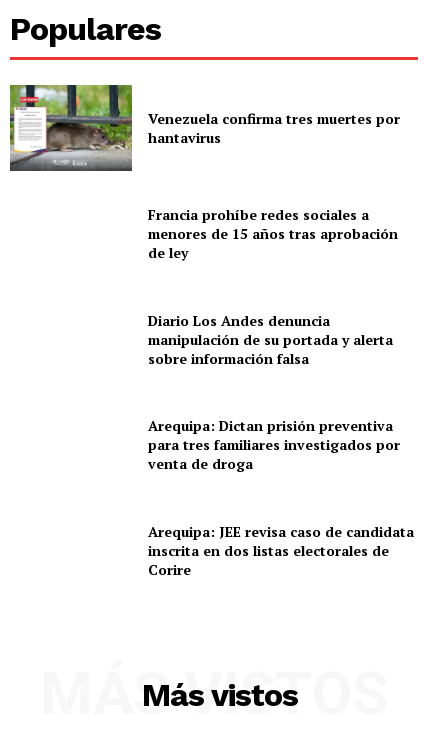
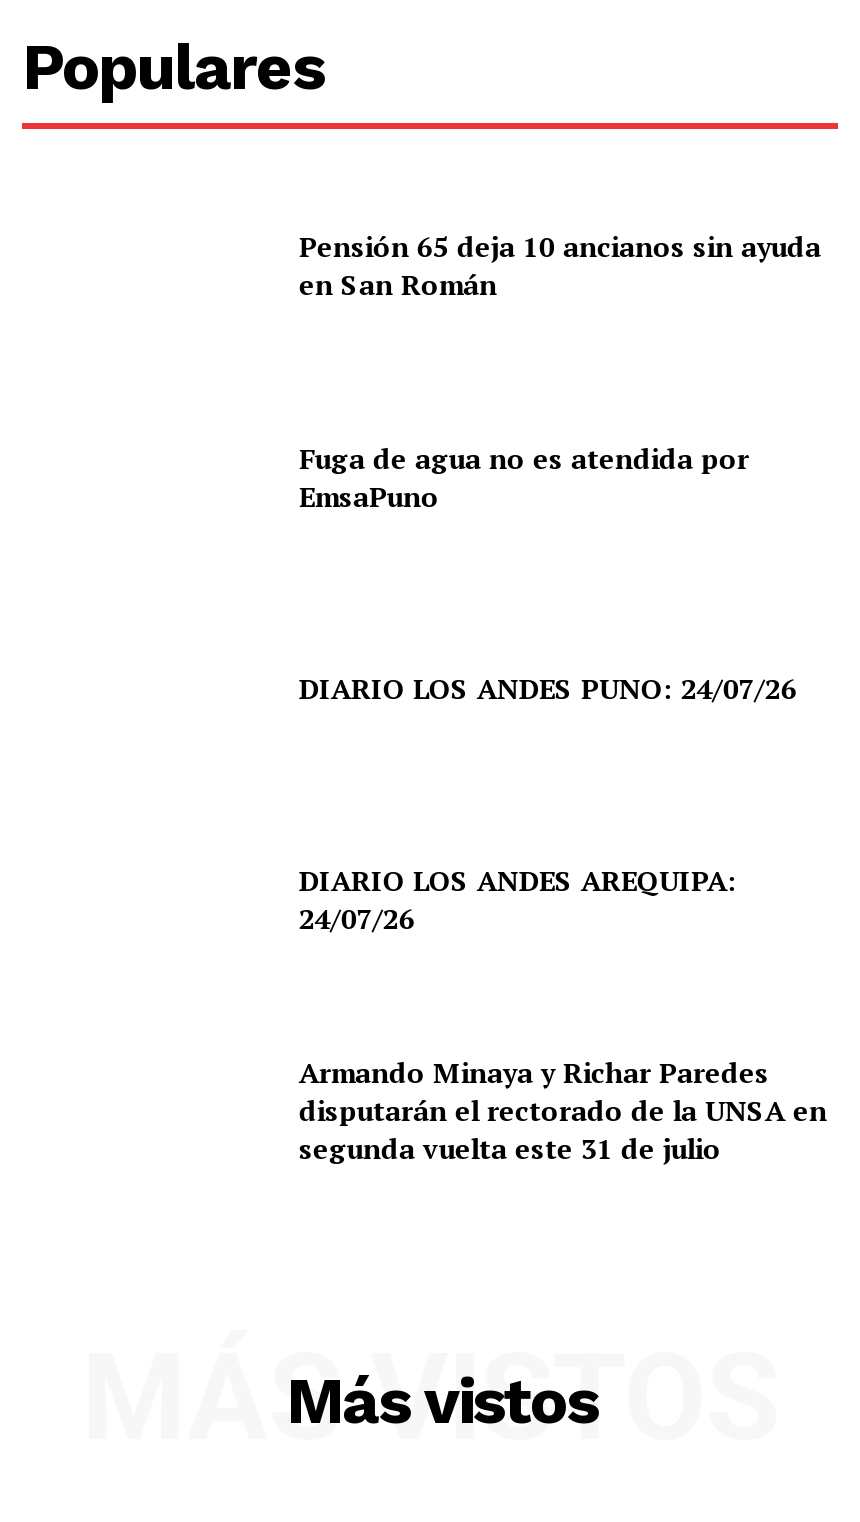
[9,84,133,172] [image] -> none
[148,109,400,147] Venezuela confirma tres muertes por | hantavirus -> [299,227,821,303] Pensión 65 deja 10 ancianos sin ayuda | en San Román
[148,205,398,262] Francia prohíbe redes sociales a | menores de 15 años tras aprobación | de ley -> [299,439,749,515] Fuga de agua no es atendida por | EmsaPuno
[148,310,393,367] Diario Los Andes denuncia | manipulación de su portada y alerta | sobre información falsa -> [299,669,797,707] DIARIO LOS ANDES PUNO: 24/07/26
[148,416,400,473] Arequipa: Dictan prisión preventiva | para tres familiares investigados por | venta de droga -> [299,861,737,937] DIARIO LOS ANDES AREQUIPA: | 24/07/26
[148,522,414,579] Arequipa: JEE revisa caso de candidata | inscrita en dos listas electorales de | Corire -> [299,1054,827,1168] Armando Minaya y Richar Paredes | disputarán el rectorado de la UNSA en | segunda vuelta este 31 de julio

